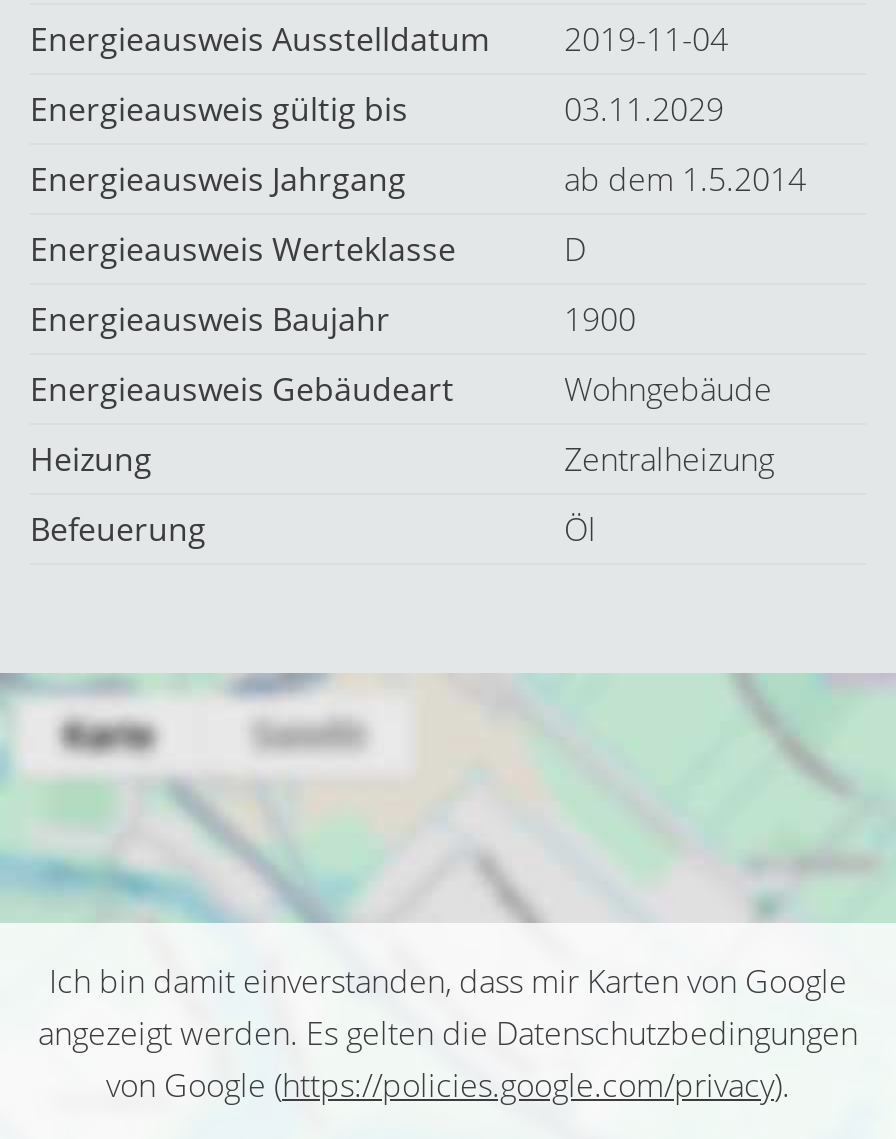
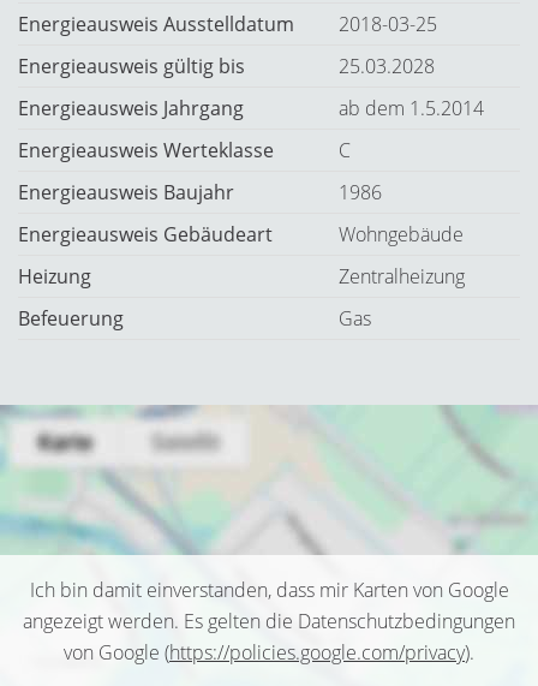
[30,17,728,61] Energieausweis Ausstelldatum 2019-11-04 -> [18,11,437,37] Energieausweis Ausstelldatum 2018-03-25
[564,87,724,131] 03.11.2029 -> [339,53,435,79] 25.03.2028
[564,227,586,271] D -> [339,137,351,163] C
[564,297,636,341] 1900 -> [339,179,382,205] 1986
[564,507,596,551] Öl -> [339,305,371,332] Gas

